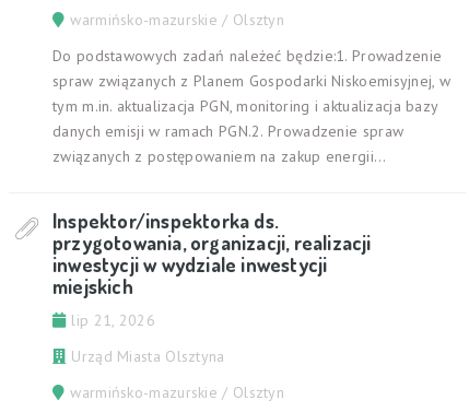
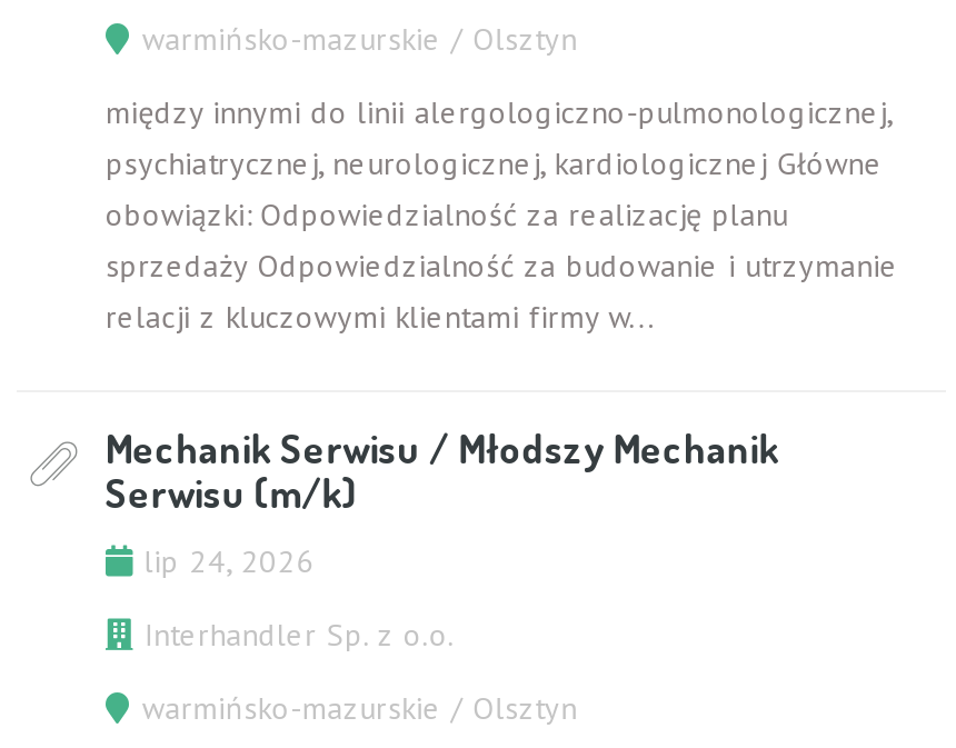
[52,46,451,166] Do podstawowych zadań należeć będzie:1. Prowadzenie | spraw związanych z Planem Gospodarki Niskoemisyjnej, w | tym m.in. aktualizacja PGN, monitoring i aktualizacja bazy | danych emisji w ramach PGN.2. Prowadzenie spraw | związanych z postępowaniem na zakup energii... -> [106,92,898,337] między innymi do linii alergologiczno-pulmonologicznej, | psychiatrycznej, neurologicznej, kardiologicznej Główne | obowiązki: Odpowiedzialność za realizację planu | sprzedaży Odpowiedzialność za budowanie i utrzymanie | relacji z kluczowymi klientami firmy w...
[52,209,371,298] Inspektor/inspektorka ds. | przygotowania, organizacji, realizacji | inwestycji w wydziale inwestycji | miejskich -> [106,423,779,517] Mechanik Serwisu / Młodszy Mechanik | Serwisu (m/k)
[71,310,155,330] lip 21, 2026 -> [144,541,314,581] lip 24, 2026
[71,346,225,366] Urząd Miasta Olsztyna -> [144,615,455,655] Interhandler Sp. z o.o.

